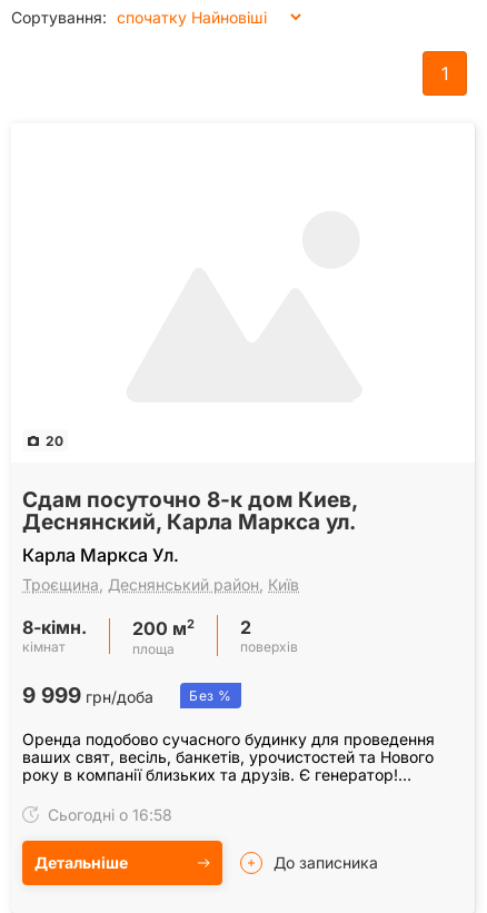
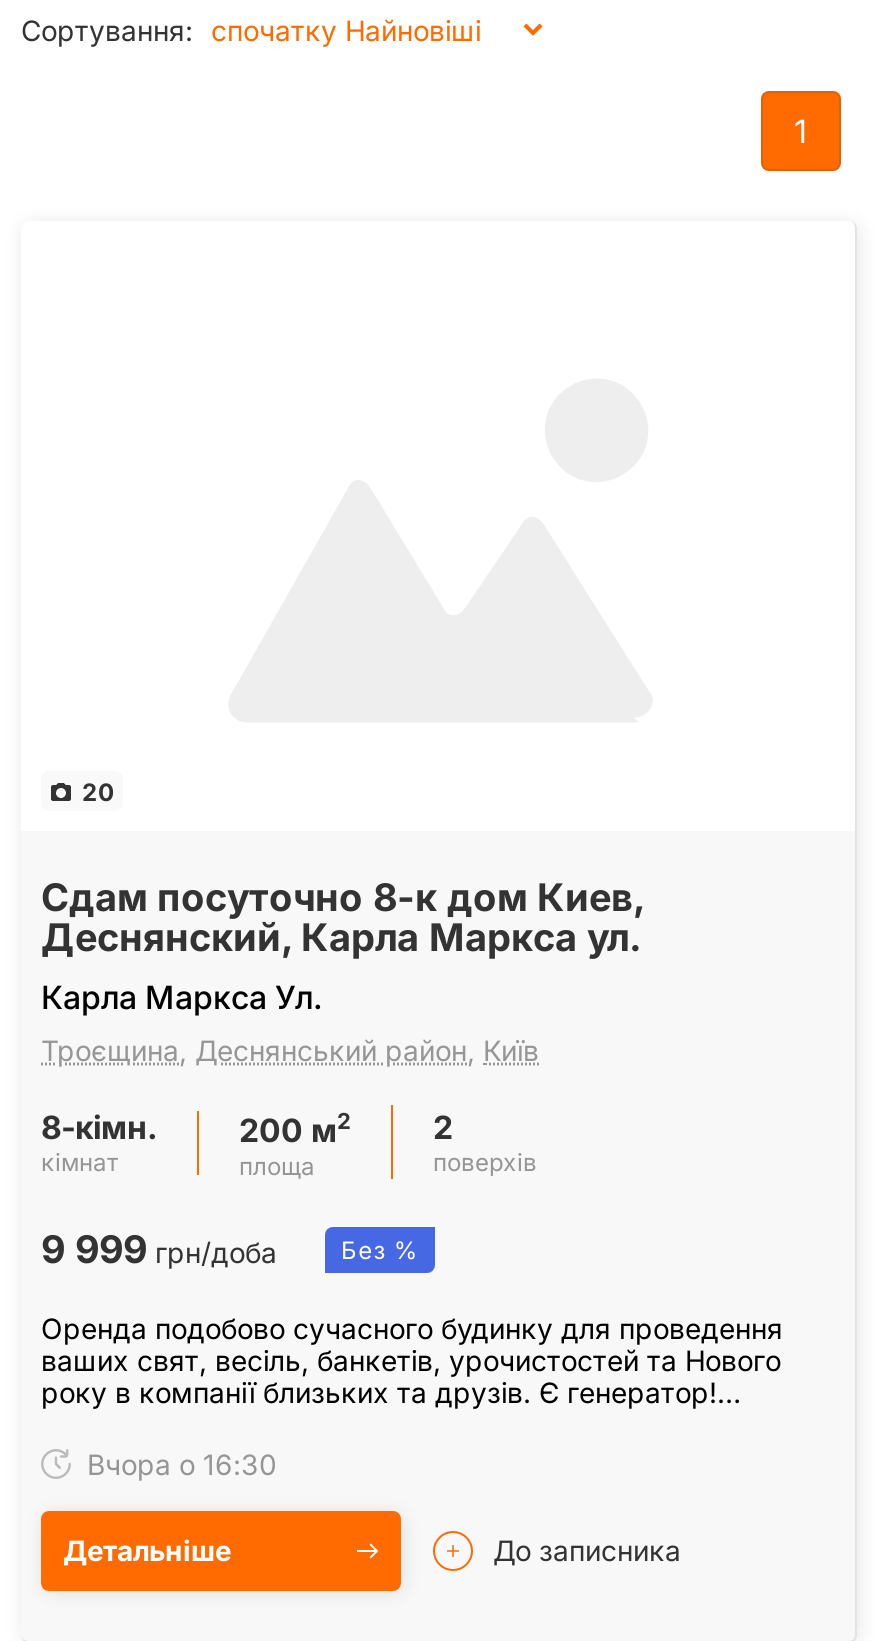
[43,805,172,824] Сьогодні о 16:58 -> [79,1447,277,1481] Вчора о 16:30

